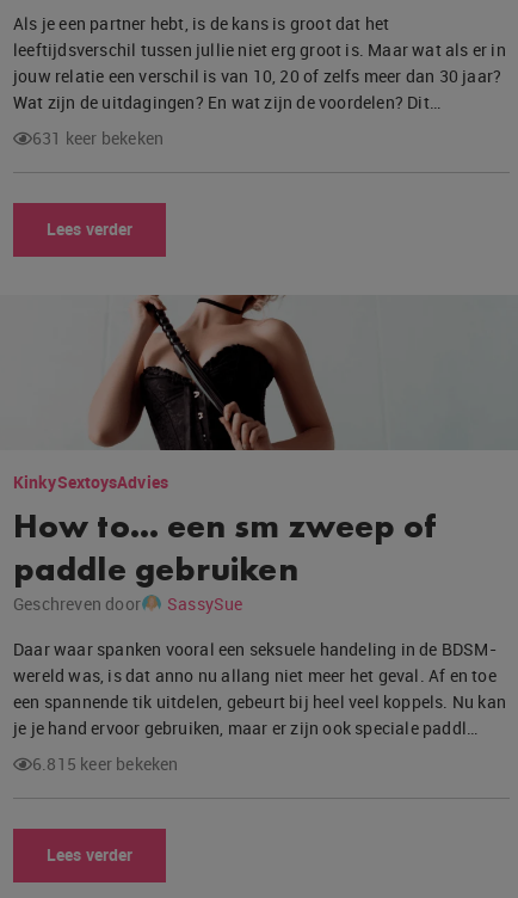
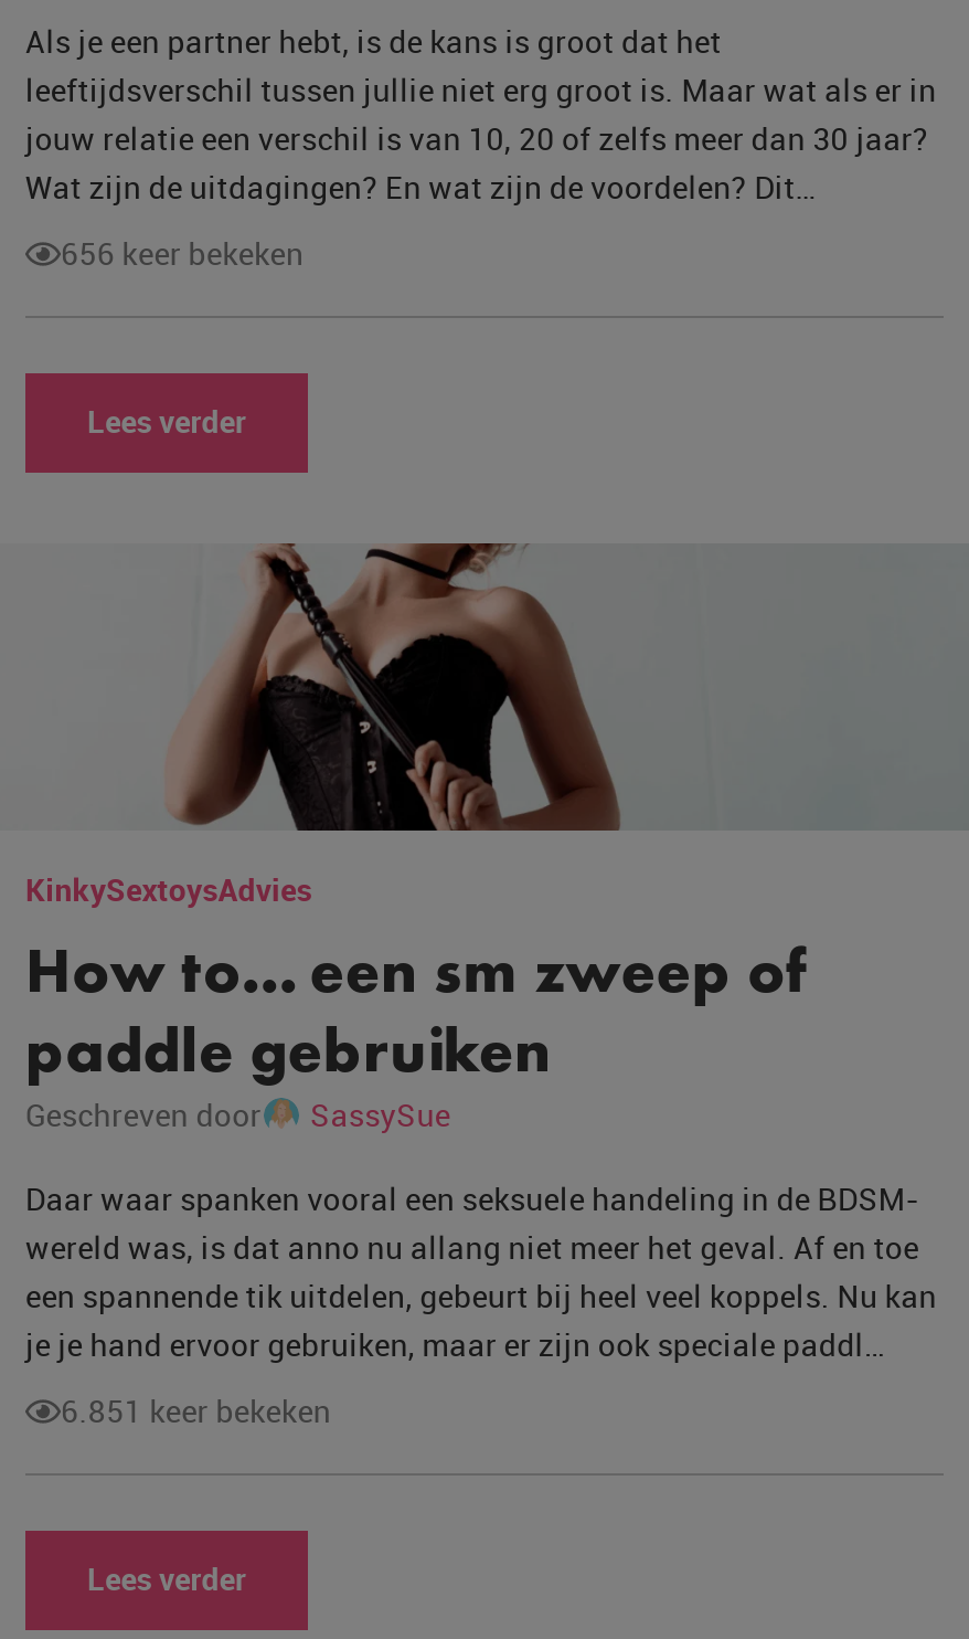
[32,127,164,149] 631 keer bekeken -> [61,232,304,274] 656 keer bekeken
[32,752,179,775] 6.815 keer bekeken -> [61,1389,331,1431] 6.851 keer bekeken

